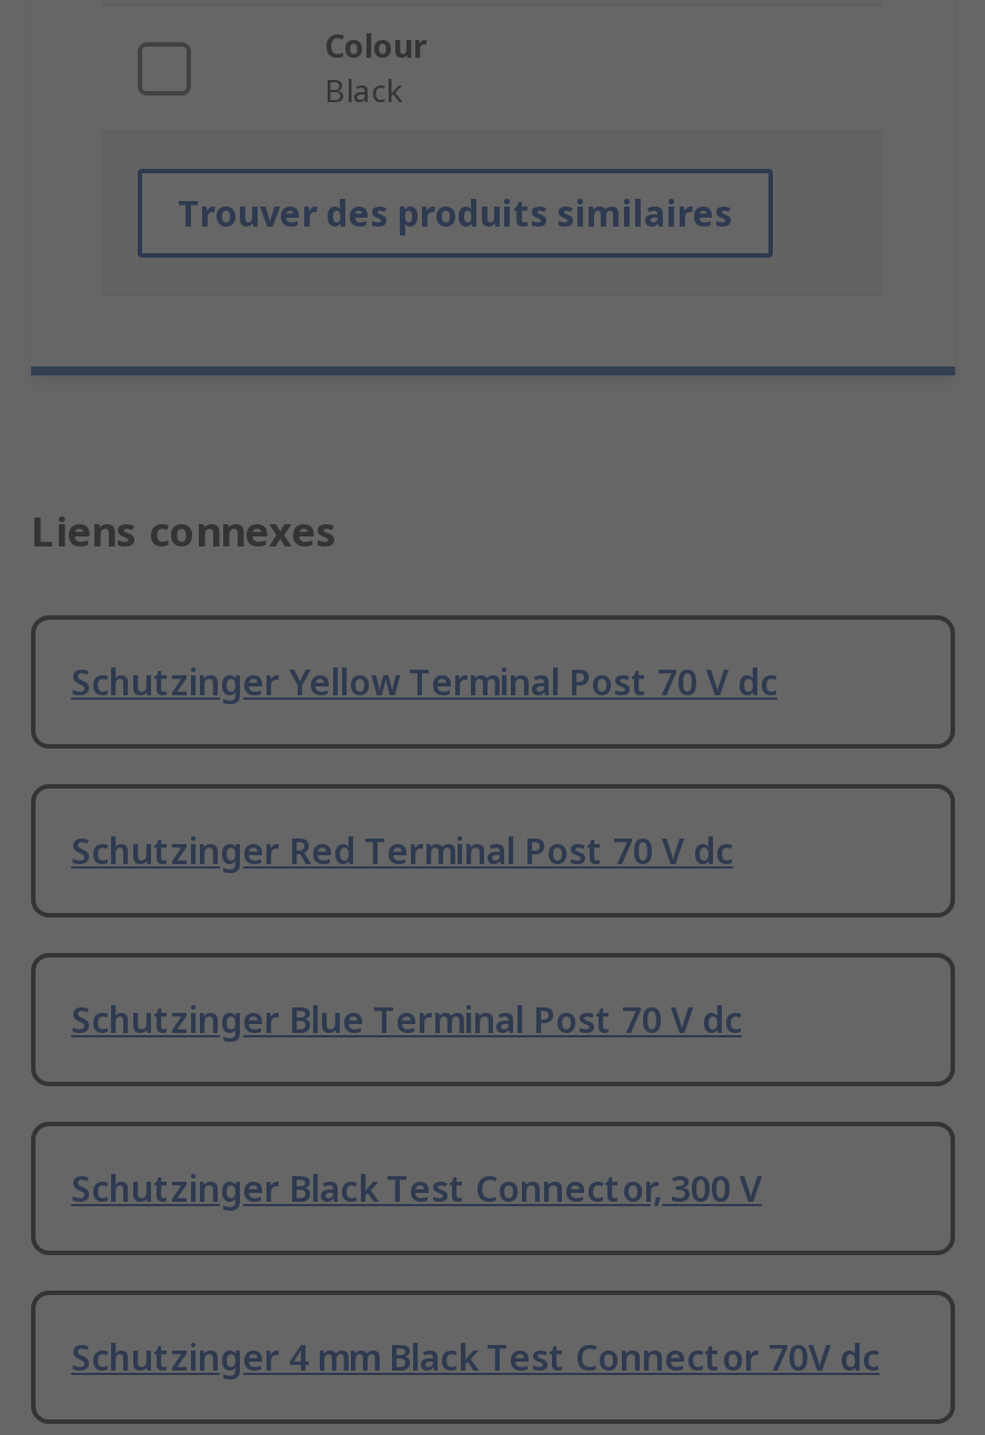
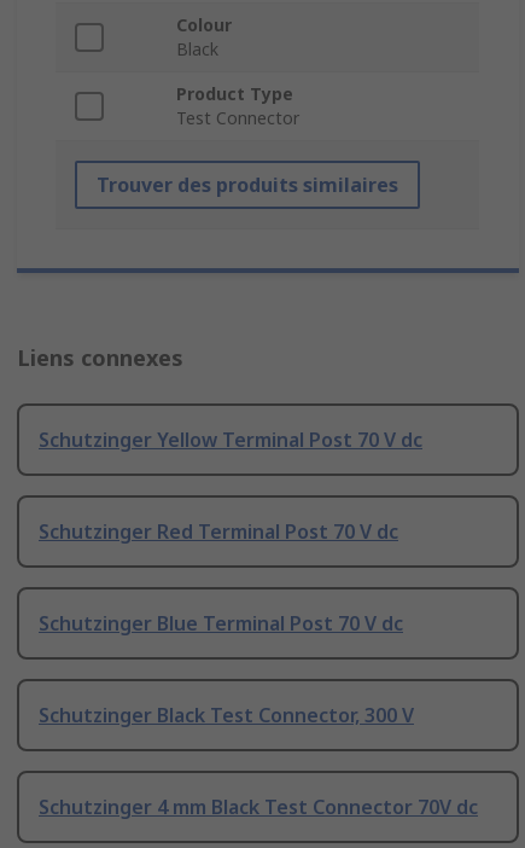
none -> [176,83,299,130] Product Type | Test Connector

